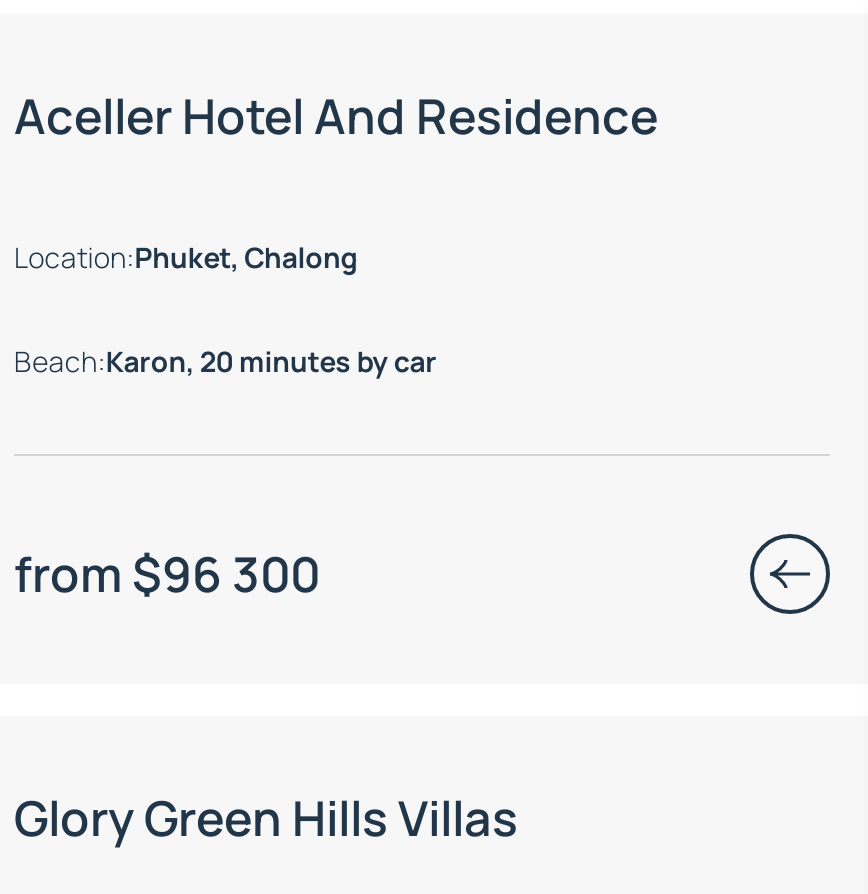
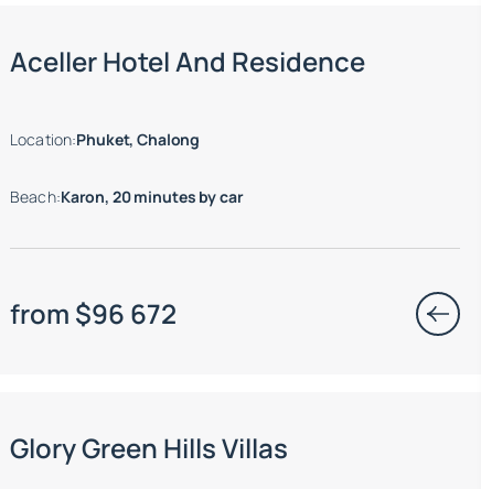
[14,540,320,606] from $96 300 -> [10,295,177,332] from $96 672

